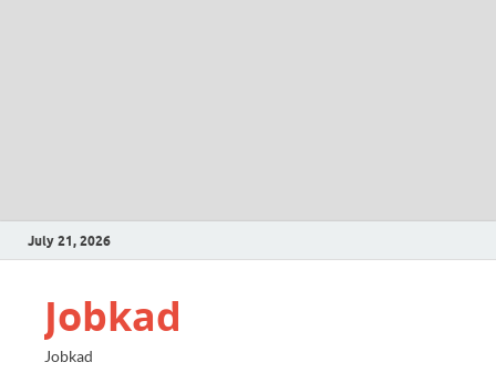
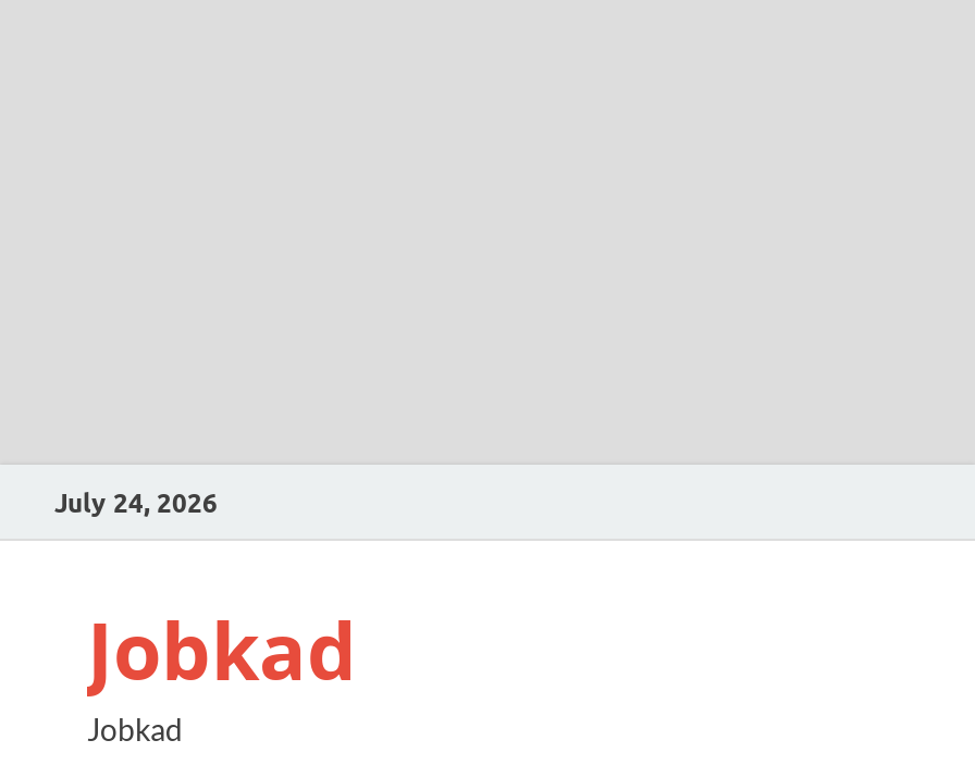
[28,232,111,249] July 21, 2026 -> [54,485,218,518] July 24, 2026

